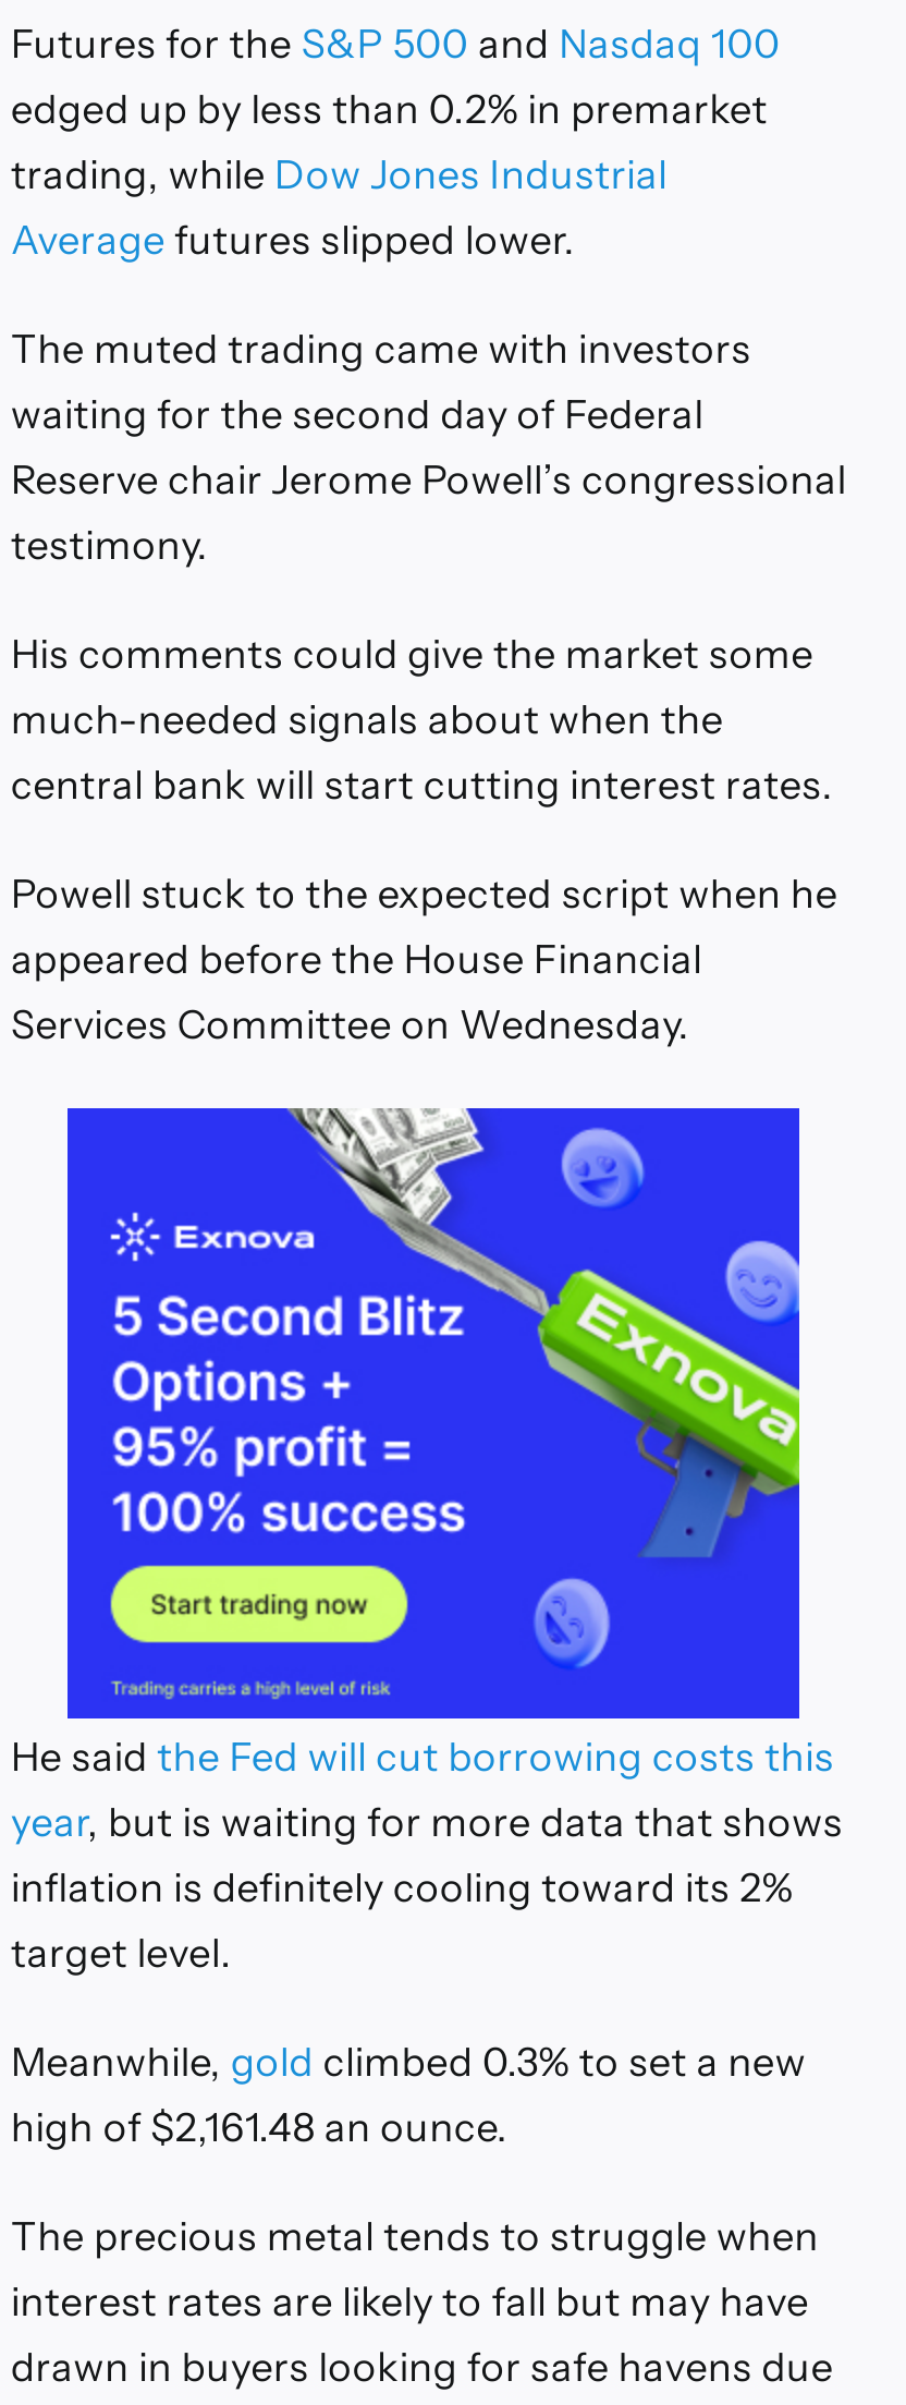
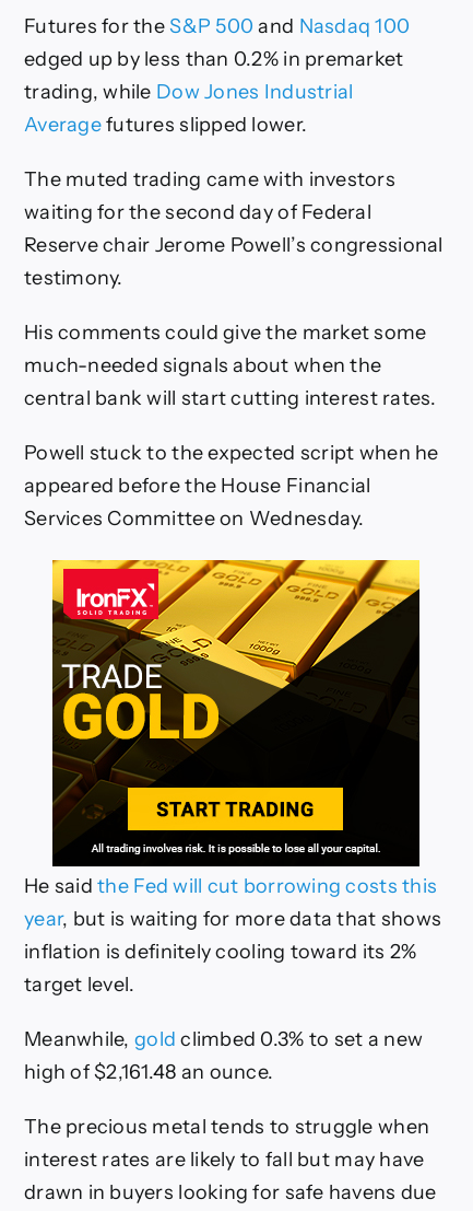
[65,1106,801,1721] [image] -> [51,559,421,868] [image]

